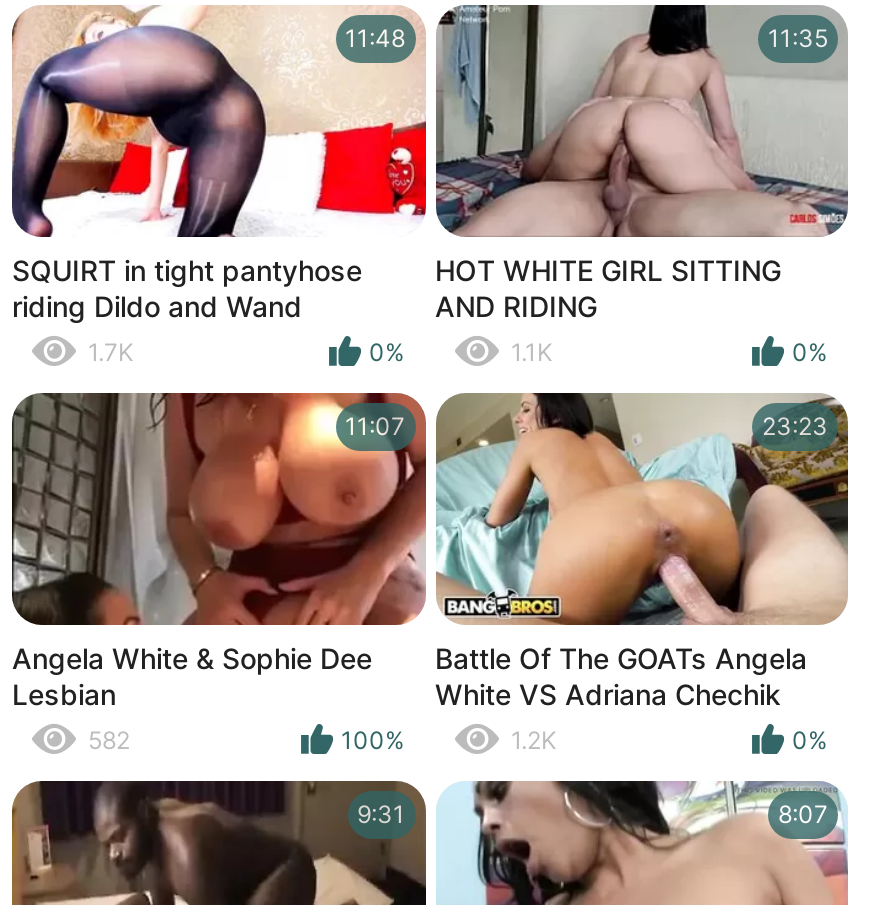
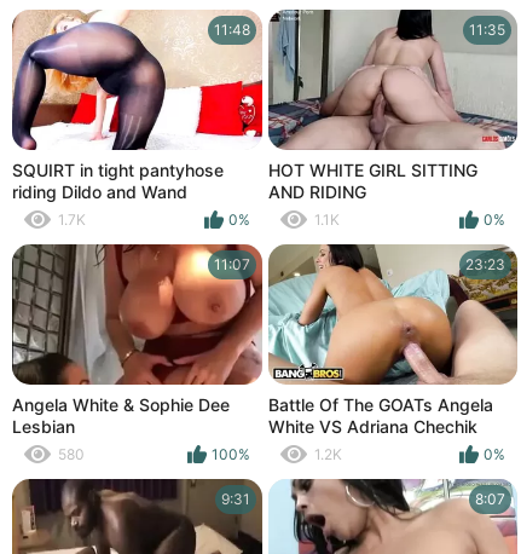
[88,725,130,755] 582 -> [58,445,85,464] 580

